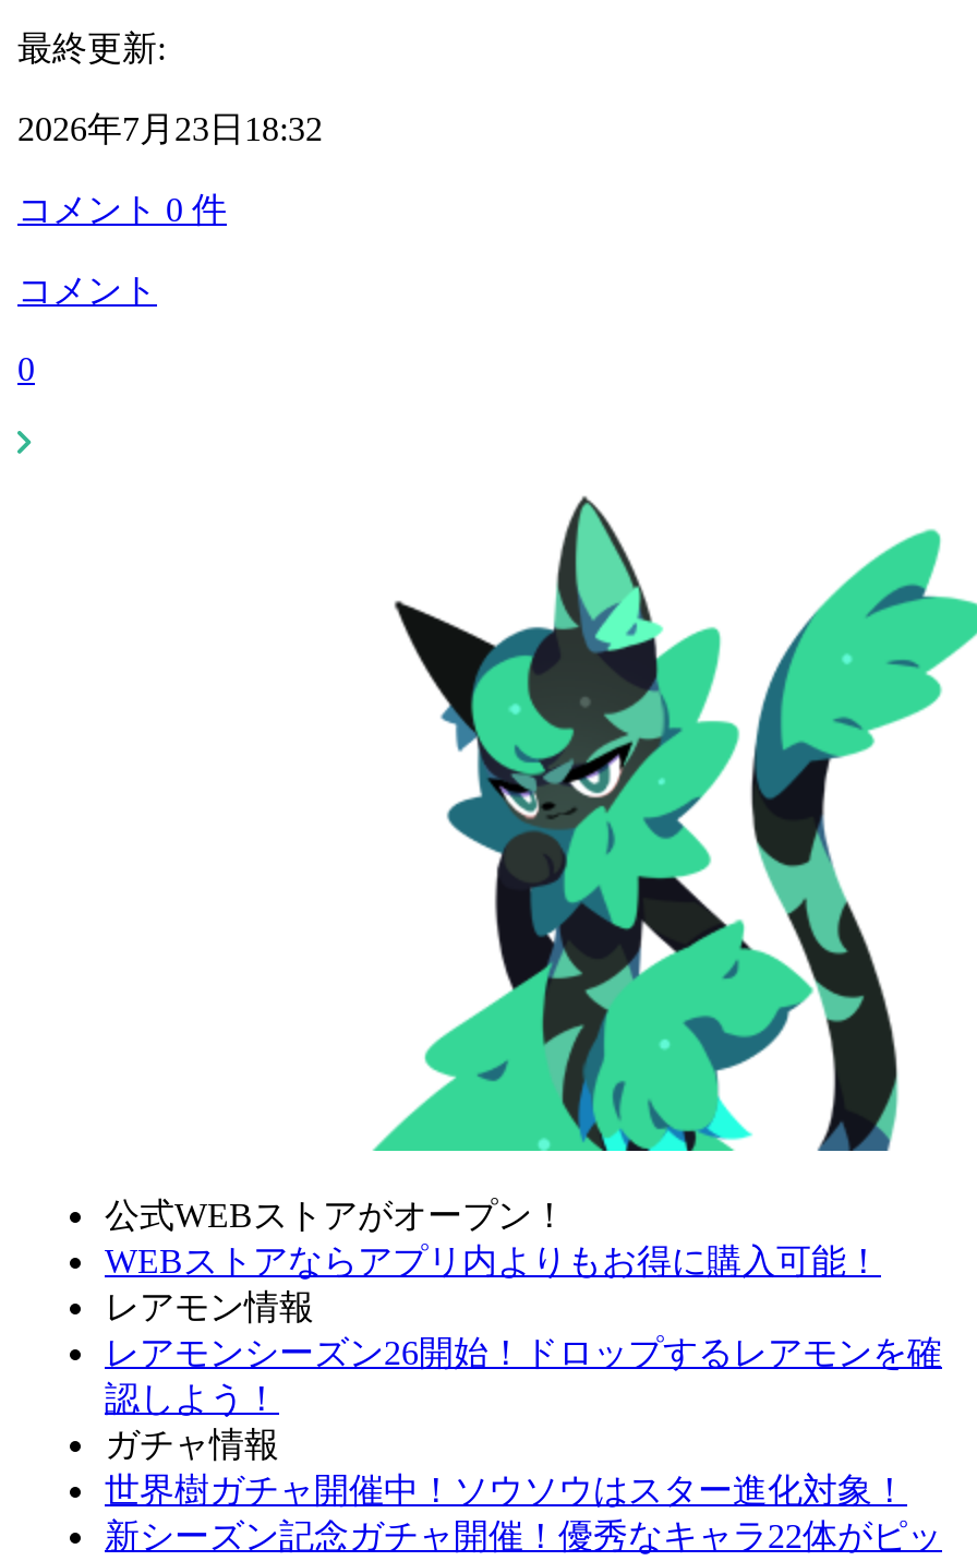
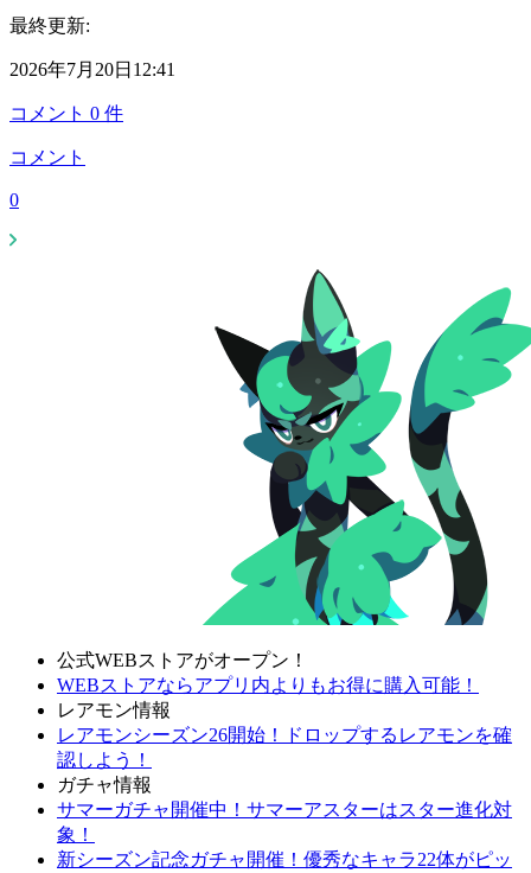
[17,110,323,147] 2026年7月23日18:32 -> [9,59,175,79] 2026年7月20日12:41
[105,1471,907,1508] 世界樹ガチャ開催中！ソウソウはスター進化対象！ -> [57,799,512,844] サマーガチャ開催中！サマーアスターはスター進化対 | 象！

